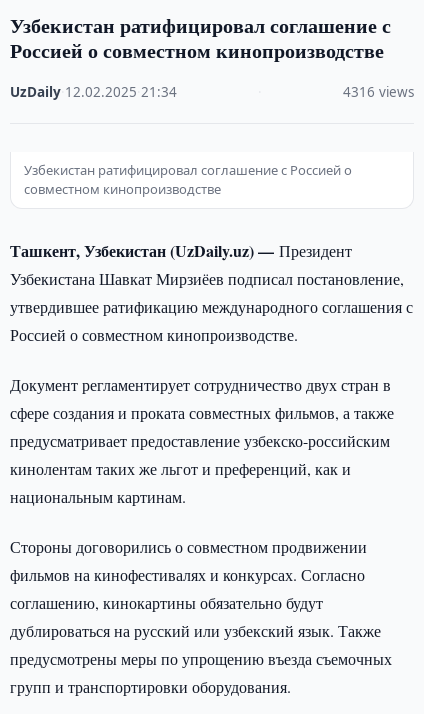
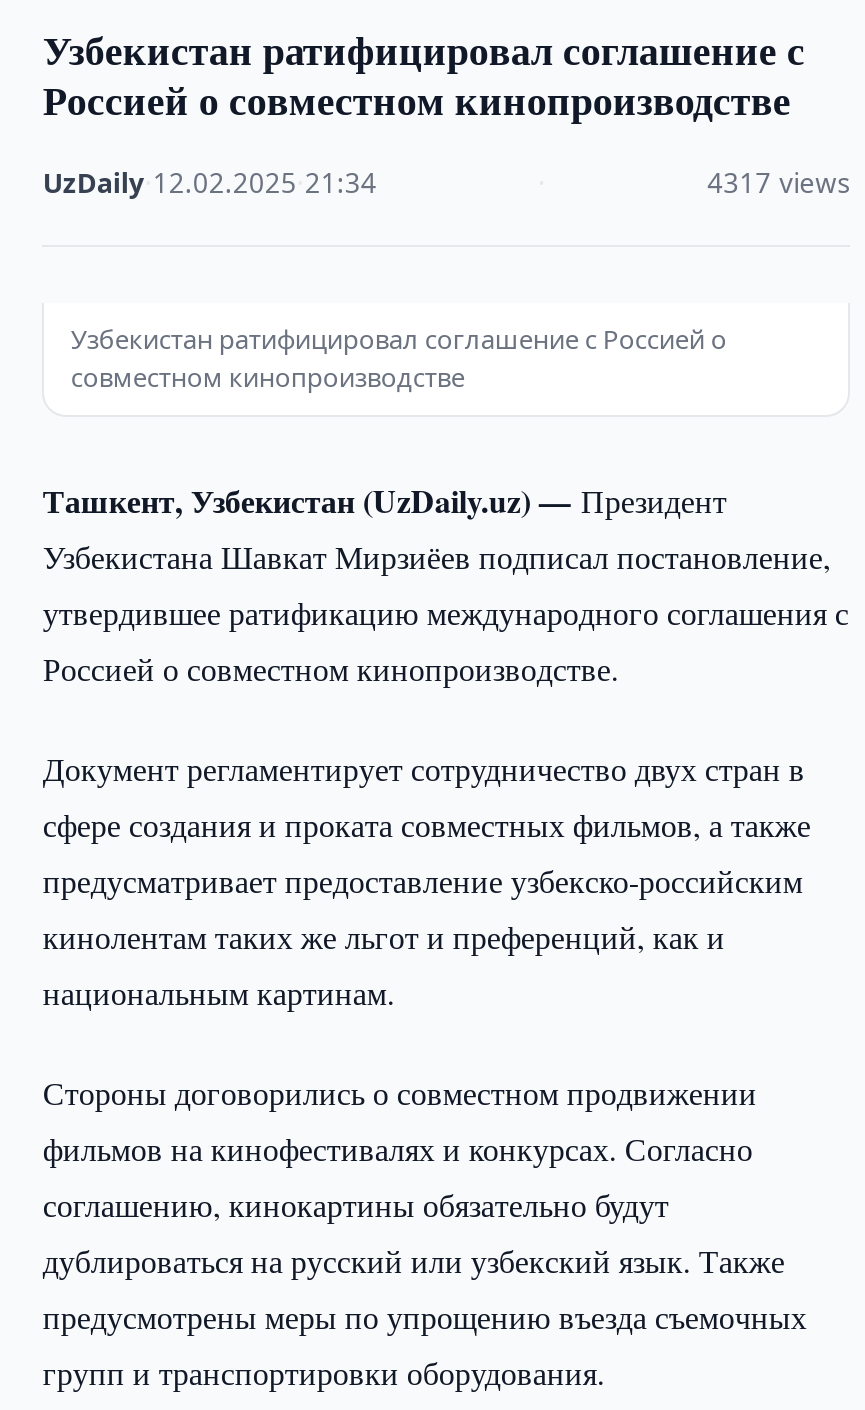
[343,83,414,101] 4316 views -> [707,165,849,201] 4317 views

